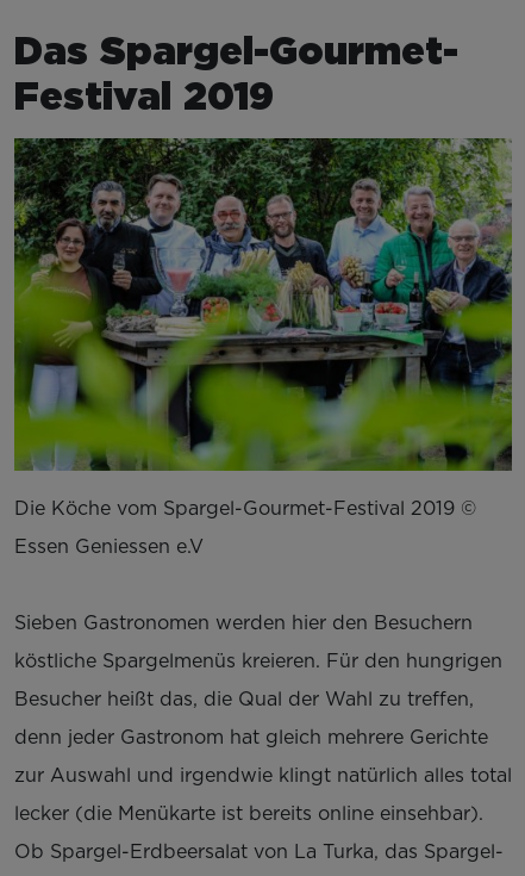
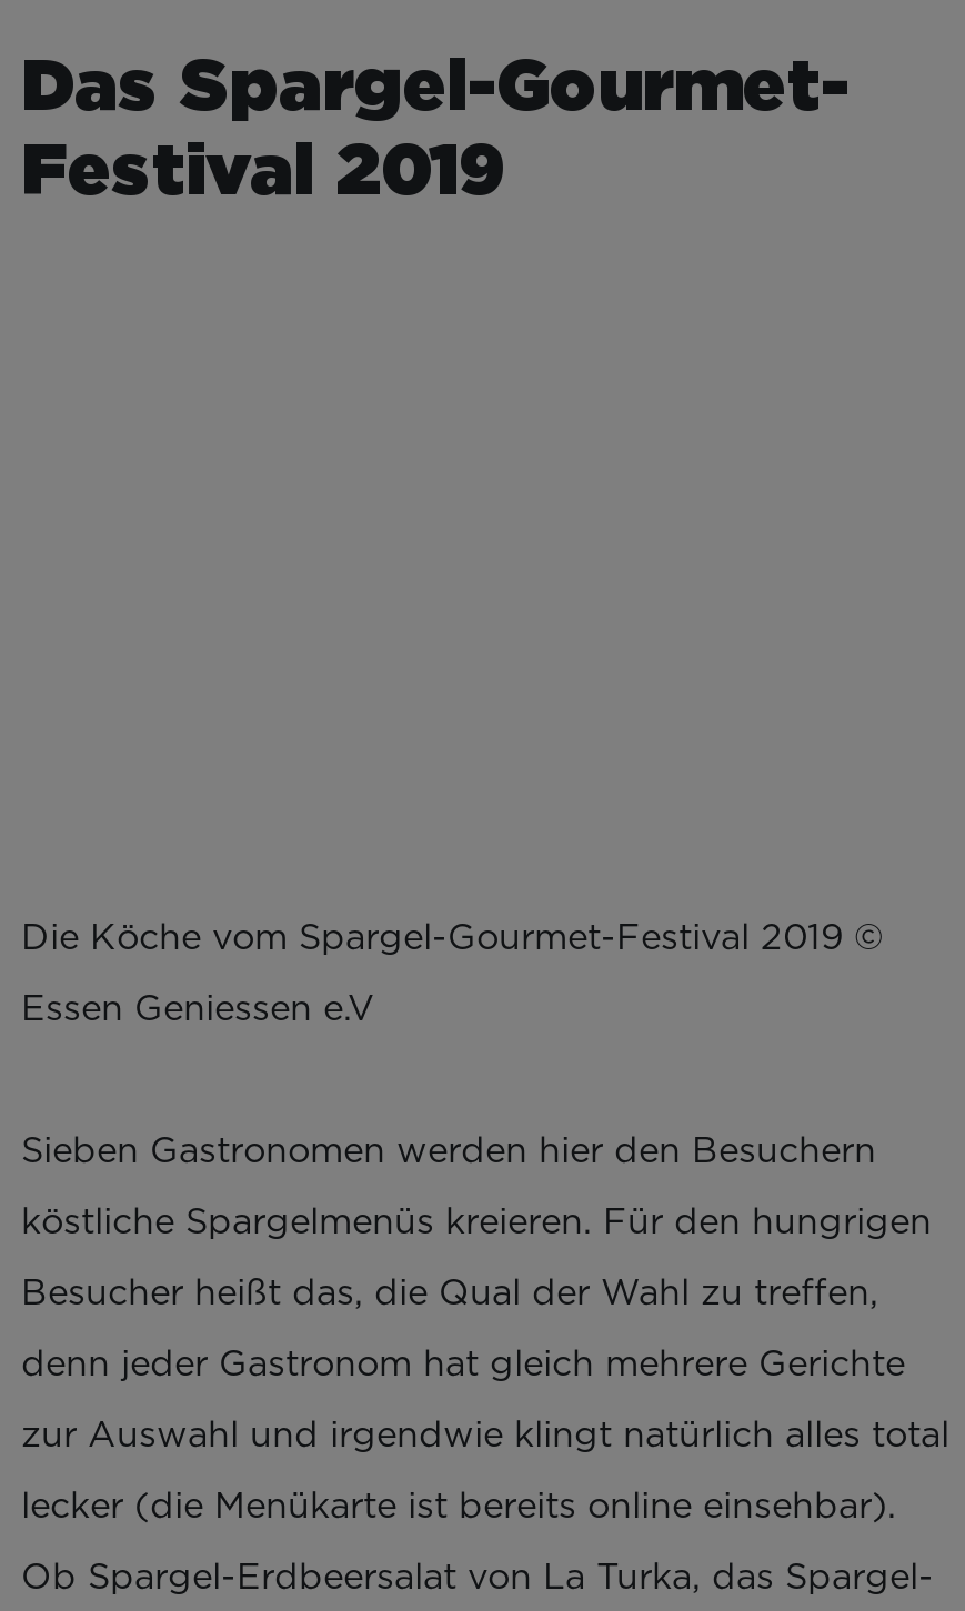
[13,137,513,472] [image] -> none

